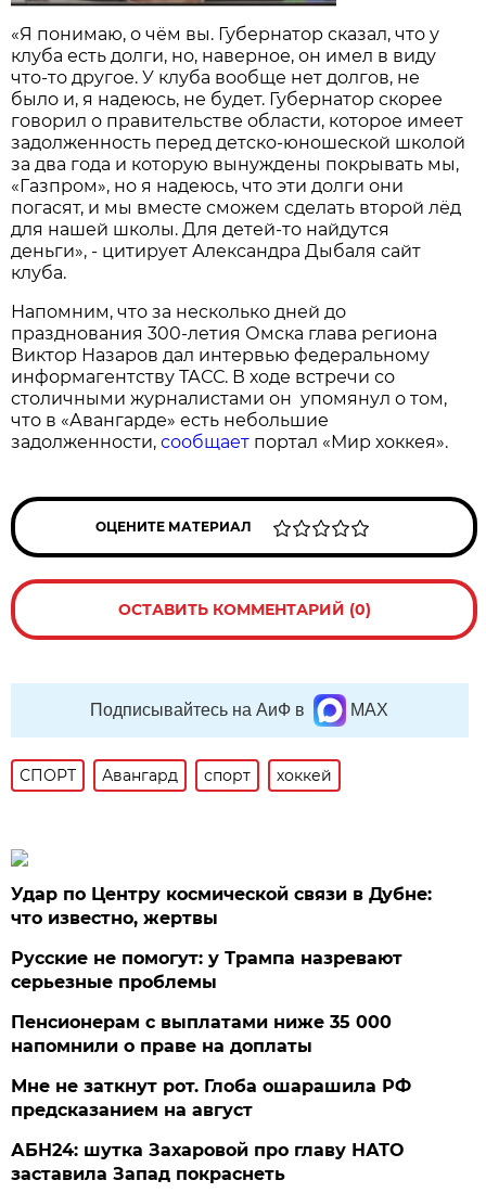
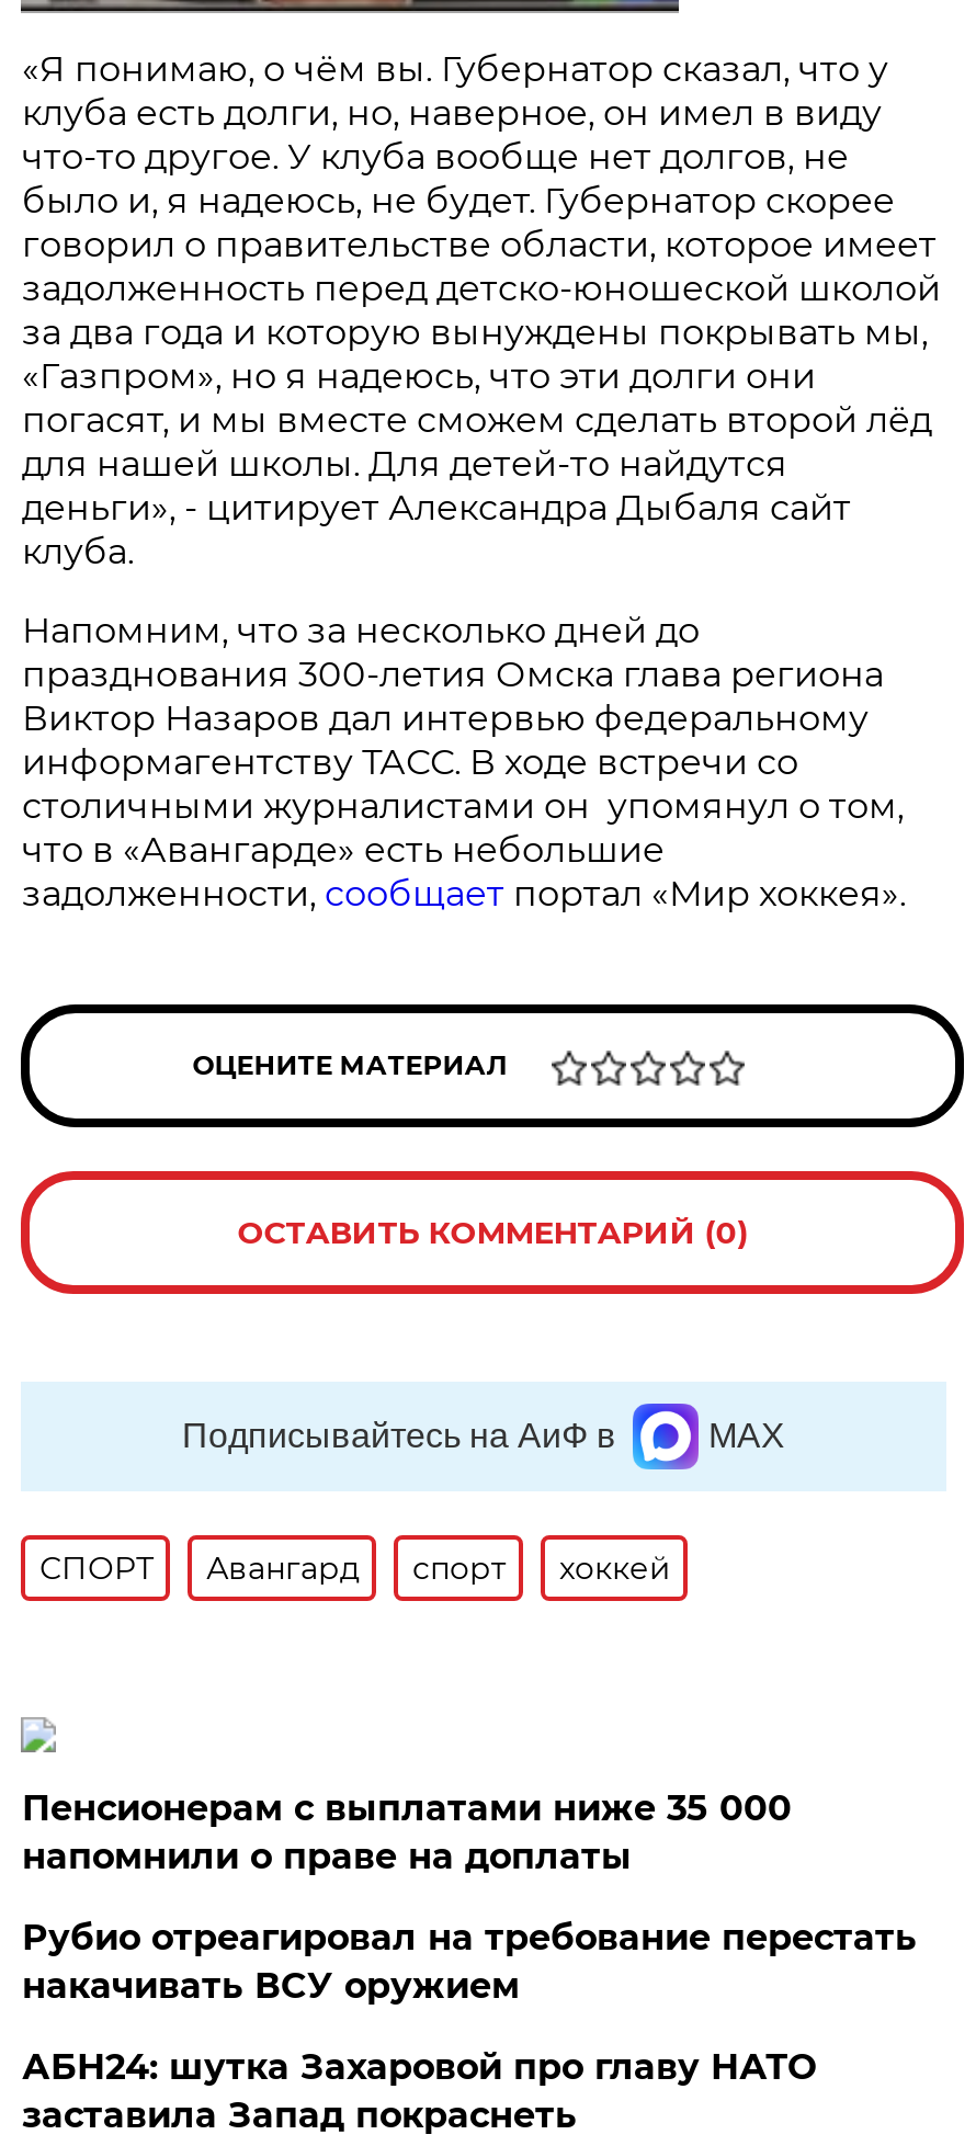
[11,884,432,992] Удар по Центру космической связи в Дубне: | что известно, жертвы | Русские не помогут: у Трампа назревают | серьезные проблемы -> none
[11,1076,412,1120] Мне не заткнут рот. Глоба ошарашила РФ | предсказанием на август -> [22,1917,917,2007] Рубио отреагировал на требование перестать | накачивать ВСУ оружием

